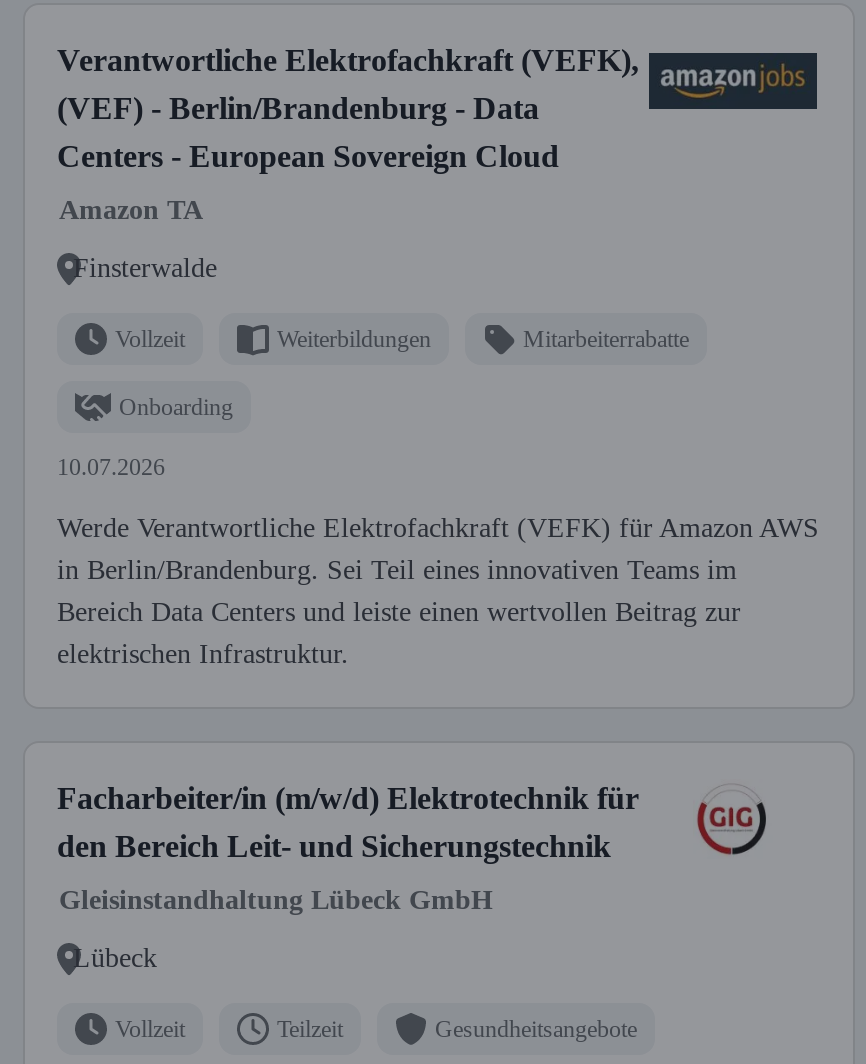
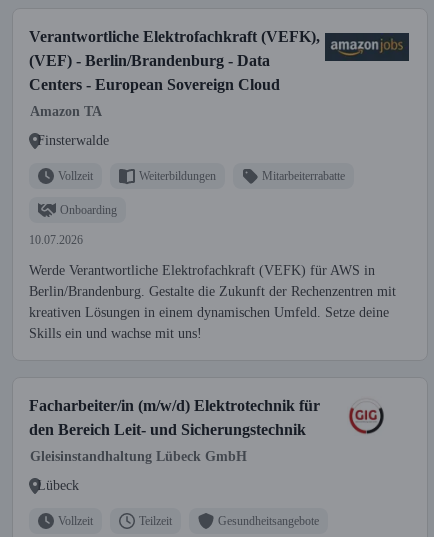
[57,514,819,670] Werde Verantwortliche Elektrofachkraft (VEFK) für Amazon AWS | in Berlin/Brandenburg. Sei Teil eines innovativen Teams im | Bereich Data Centers und leiste einen wertvollen Beitrag zur | elektrischen Infrastruktur. -> [29,263,396,341] Werde Verantwortliche Elektrofachkraft (VEFK) für AWS in | Berlin/Brandenburg. Gestalte die Zukunft der Rechenzentren mit | kreativen Lösungen in einem dynamischen Umfeld. Setze deine | Skills ein und wachse mit uns!

